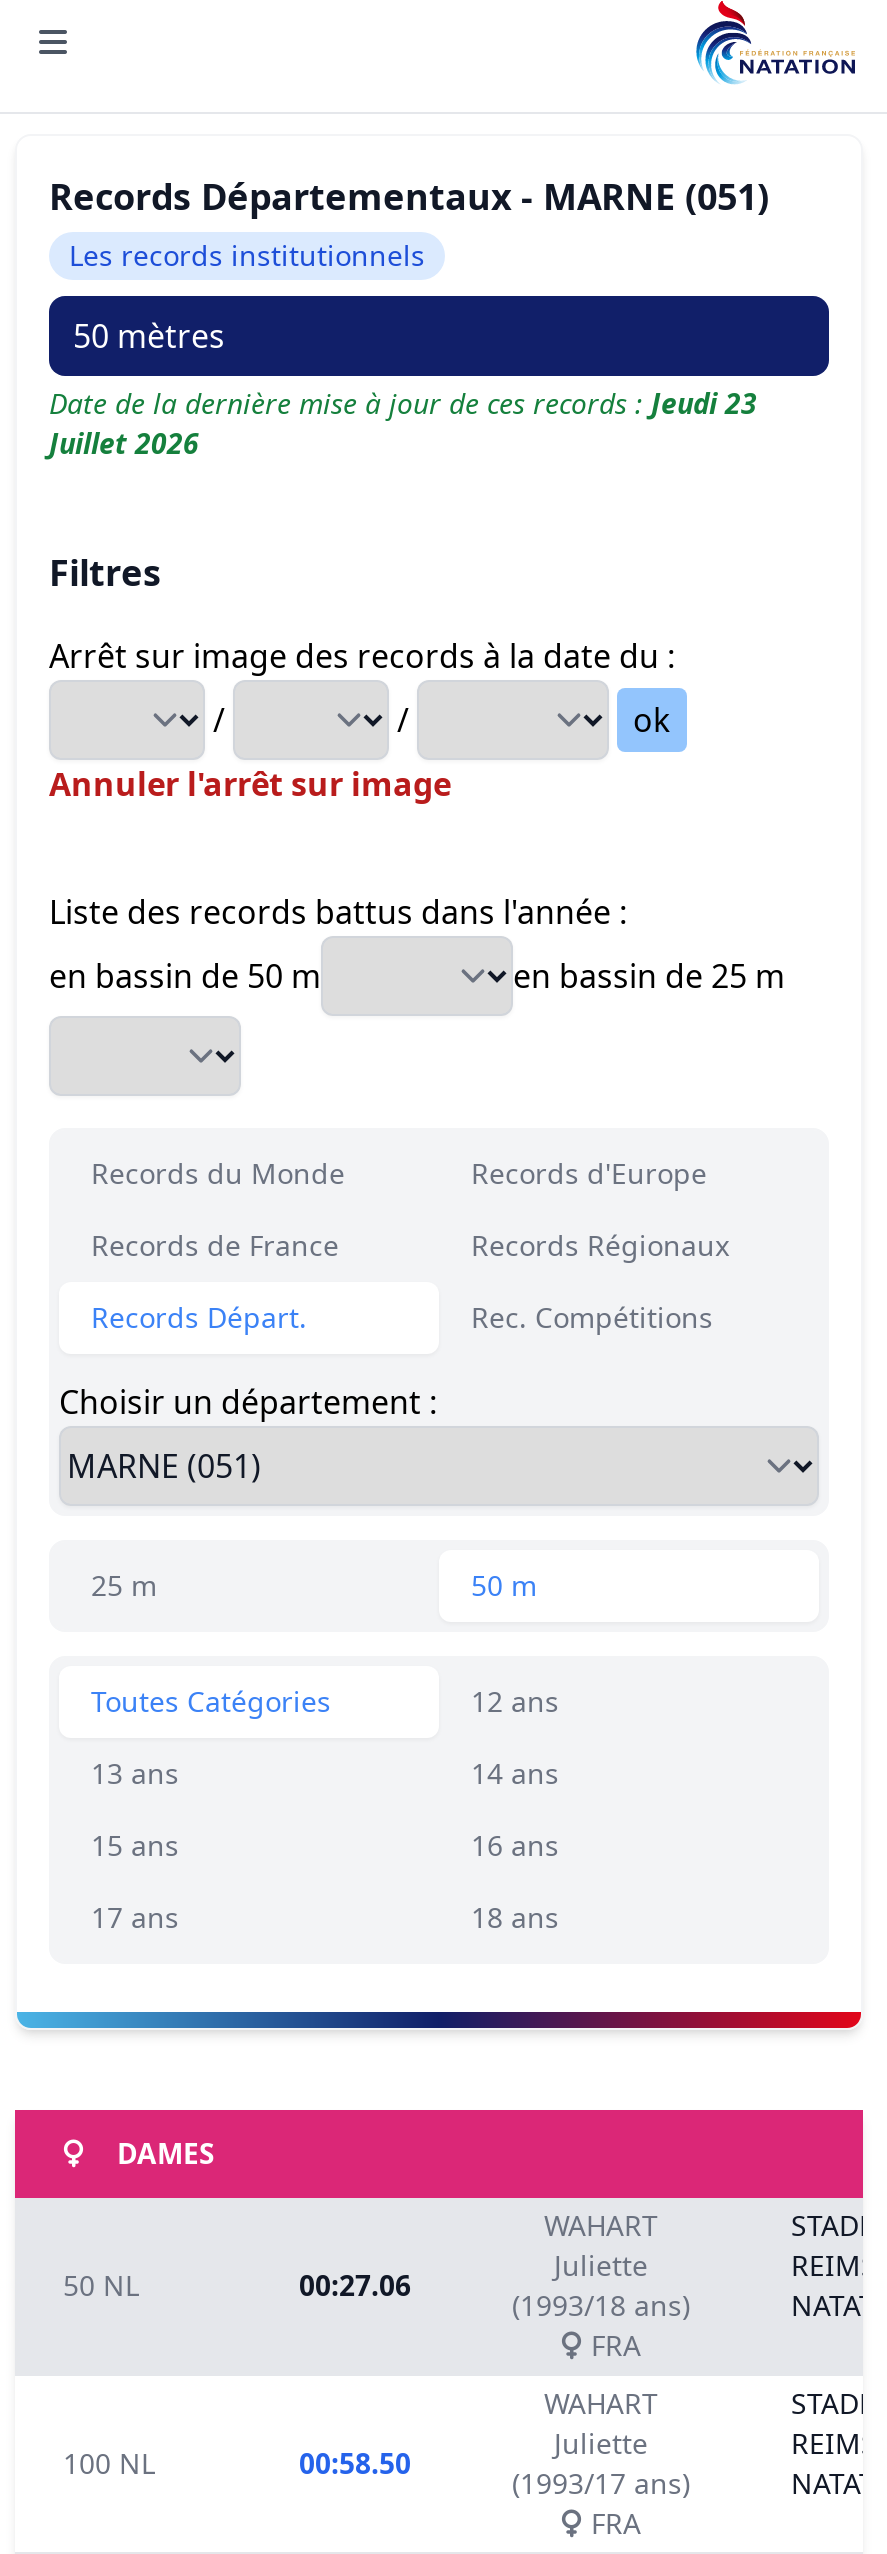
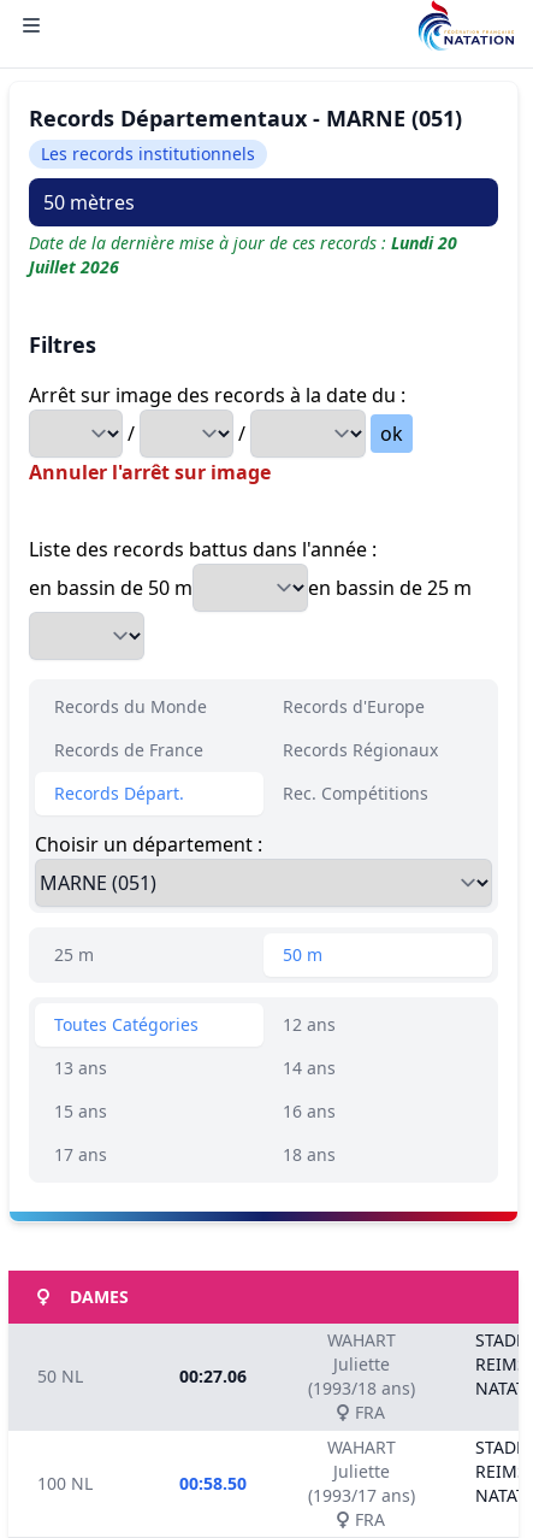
[49,384,757,422] Date de la dernière mise à jour de ces records : Jeudi 23 -> [29,231,457,254] Date de la dernière mise à jour de ces records : Lundi 20

